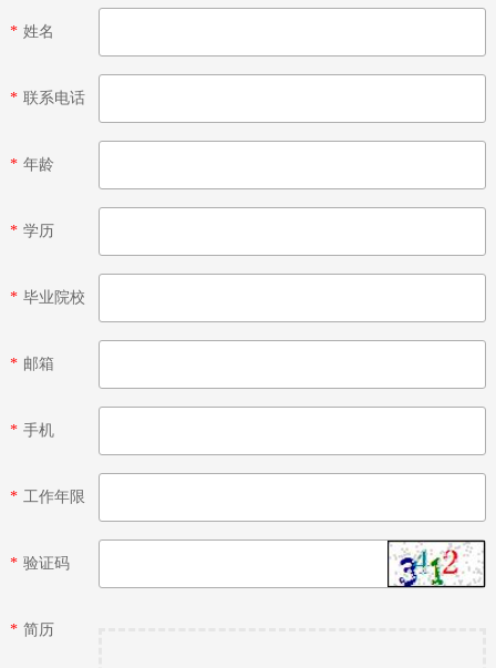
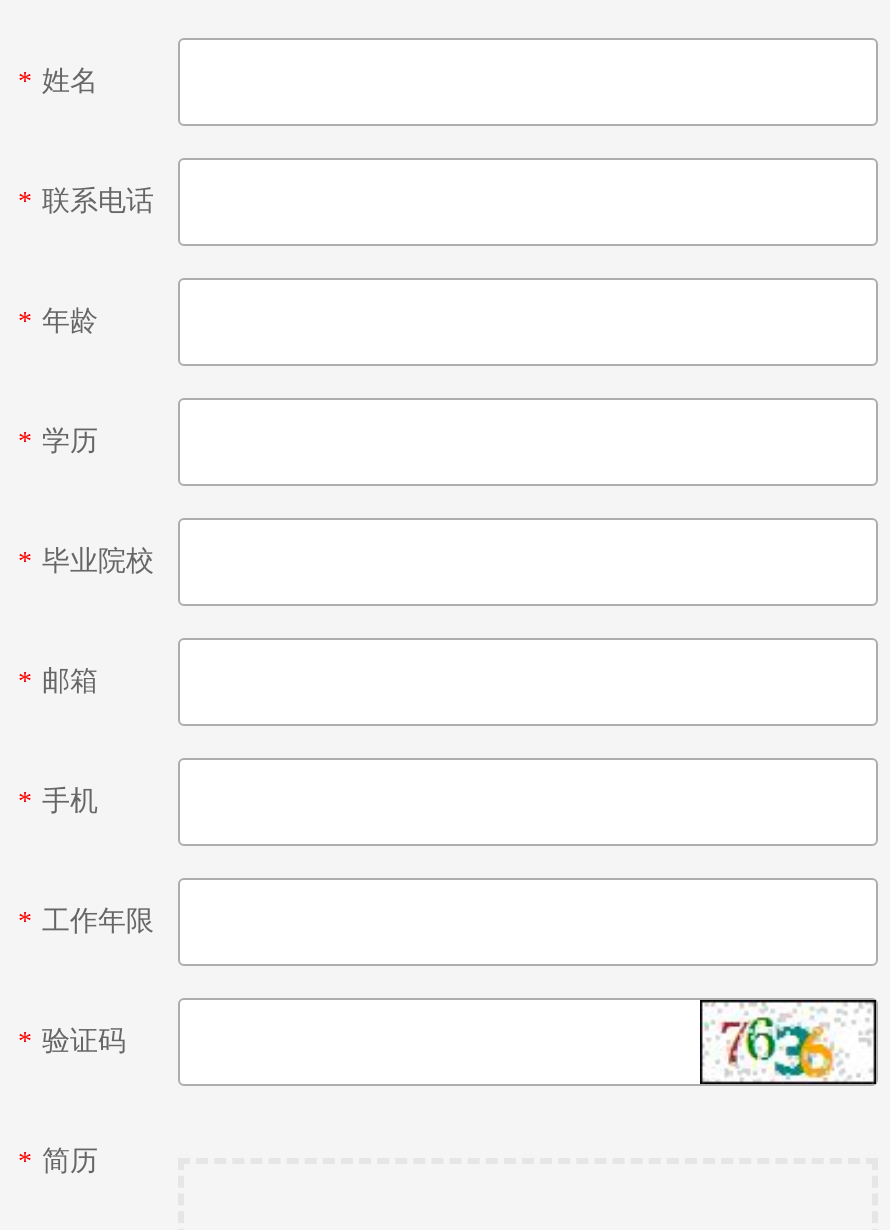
[387,541,485,588] [image] -> [700,1000,876,1086] [image]

